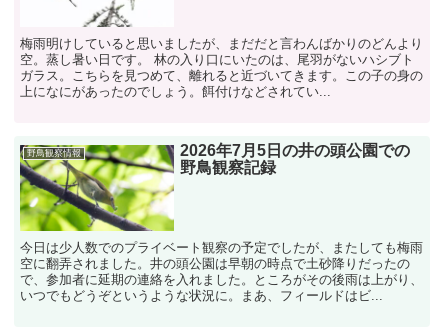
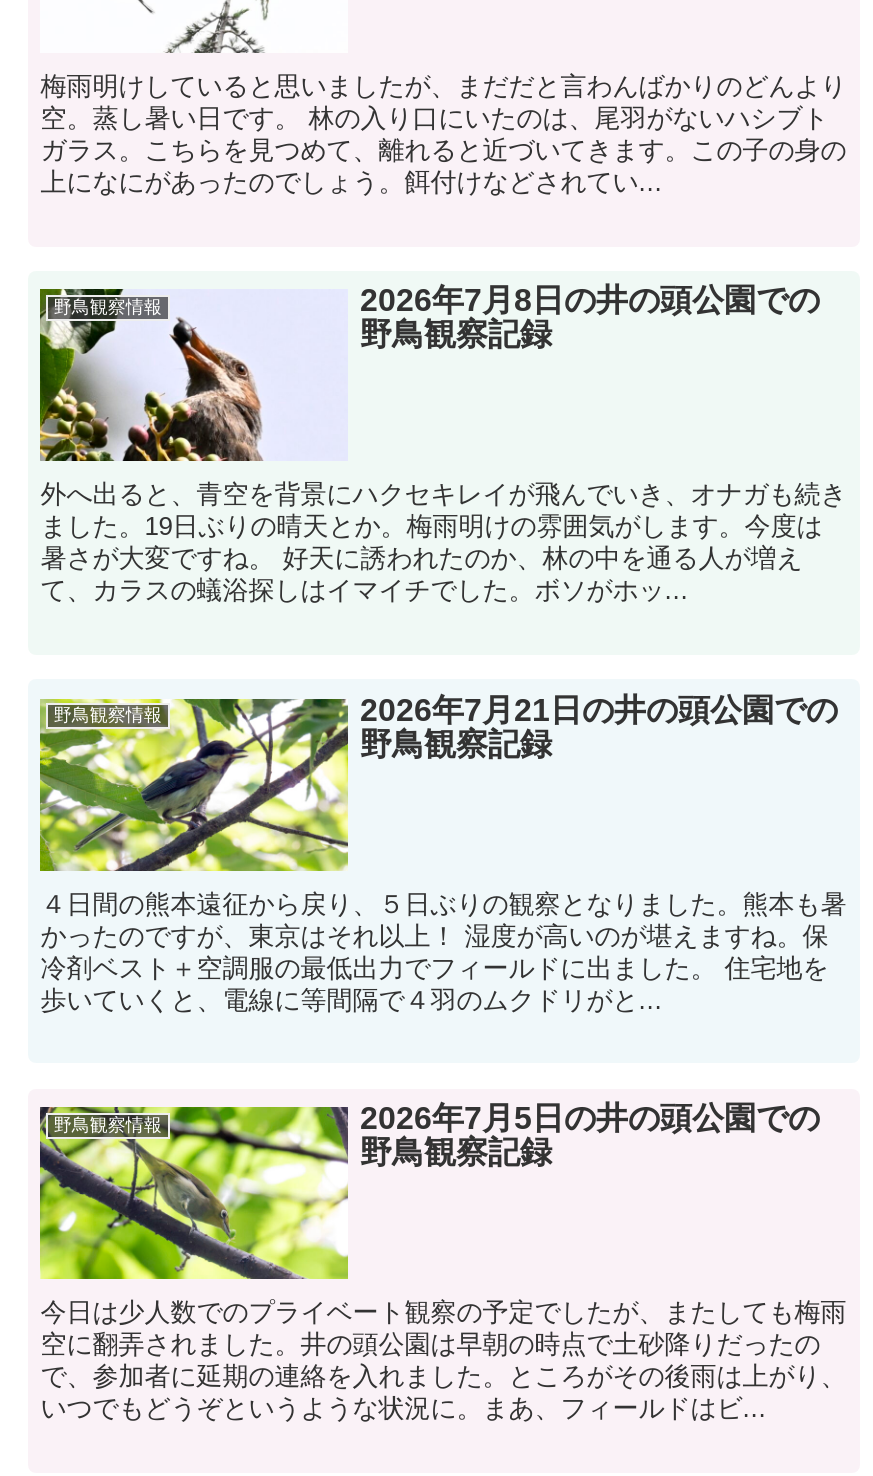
none -> [38,284,820,464] [image] | 野鳥観察情報 | 2026年7月8日の井の頭公園での | 野鳥観察記録
none -> [38,692,838,874] [image] | 野鳥観察情報 | 2026年7月21日の井の頭公園での | 野鳥観察記録
none -> [40,480,846,606] 外へ出ると、青空を背景にハクセキレイが飛んでいき、オナガも続き | ました。19日ぶりの晴天とか。梅雨明けの雰囲気がします。今度は | 暑さが大変ですね。 好天に誘われたのか、林の中を通る人が増え | て、カラスの蟻浴探しはイマイチでした。ボソがホッ...
none -> [40,889,846,1015] ４日間の熊本遠征から戻り、５日ぶりの観察となりました。熊本も暑 | かったのですが、東京はそれ以上！ 湿度が高いのが堪えますね。保 | 冷剤ベスト＋空調服の最低出力でフィールドに出ました。 住宅地を | 歩いていくと、電線に等間隔で４羽のムクドリがと...

